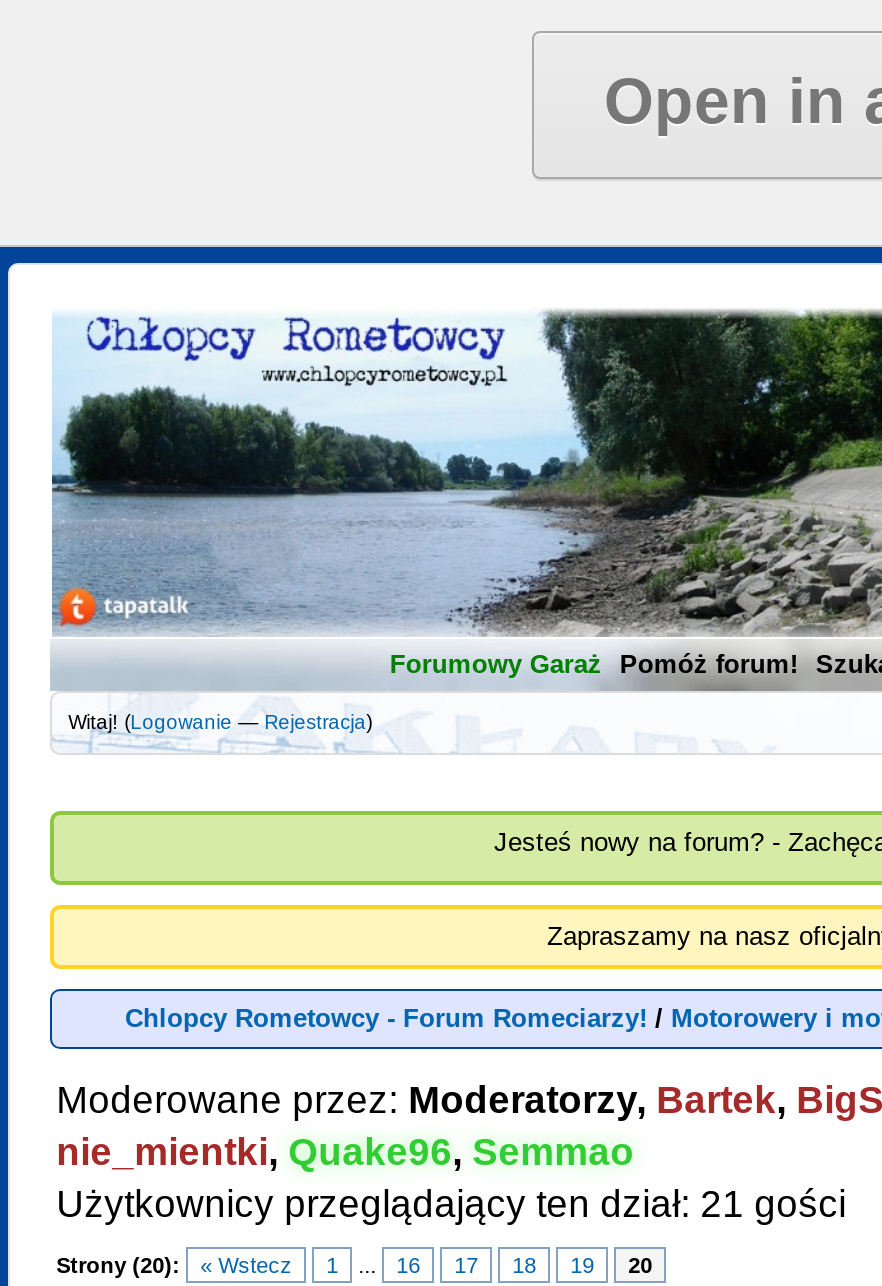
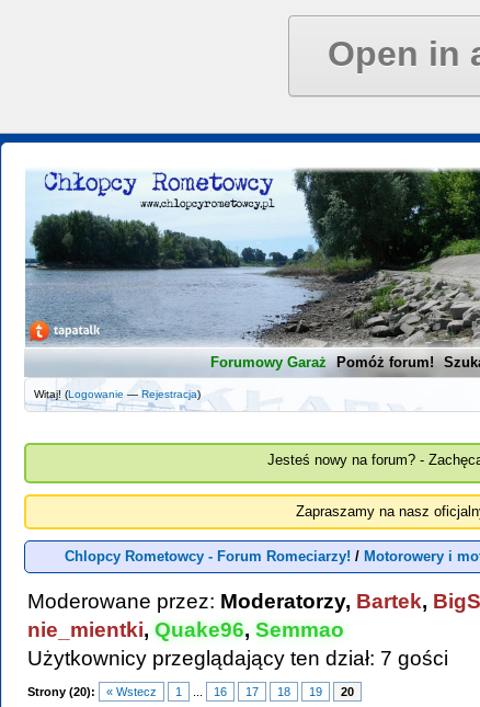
[56,1183,846,1225] Użytkownicy przeglądający ten dział: 21 gości -> [28,647,448,670] Użytkownicy przeglądający ten dział: 7 gości

